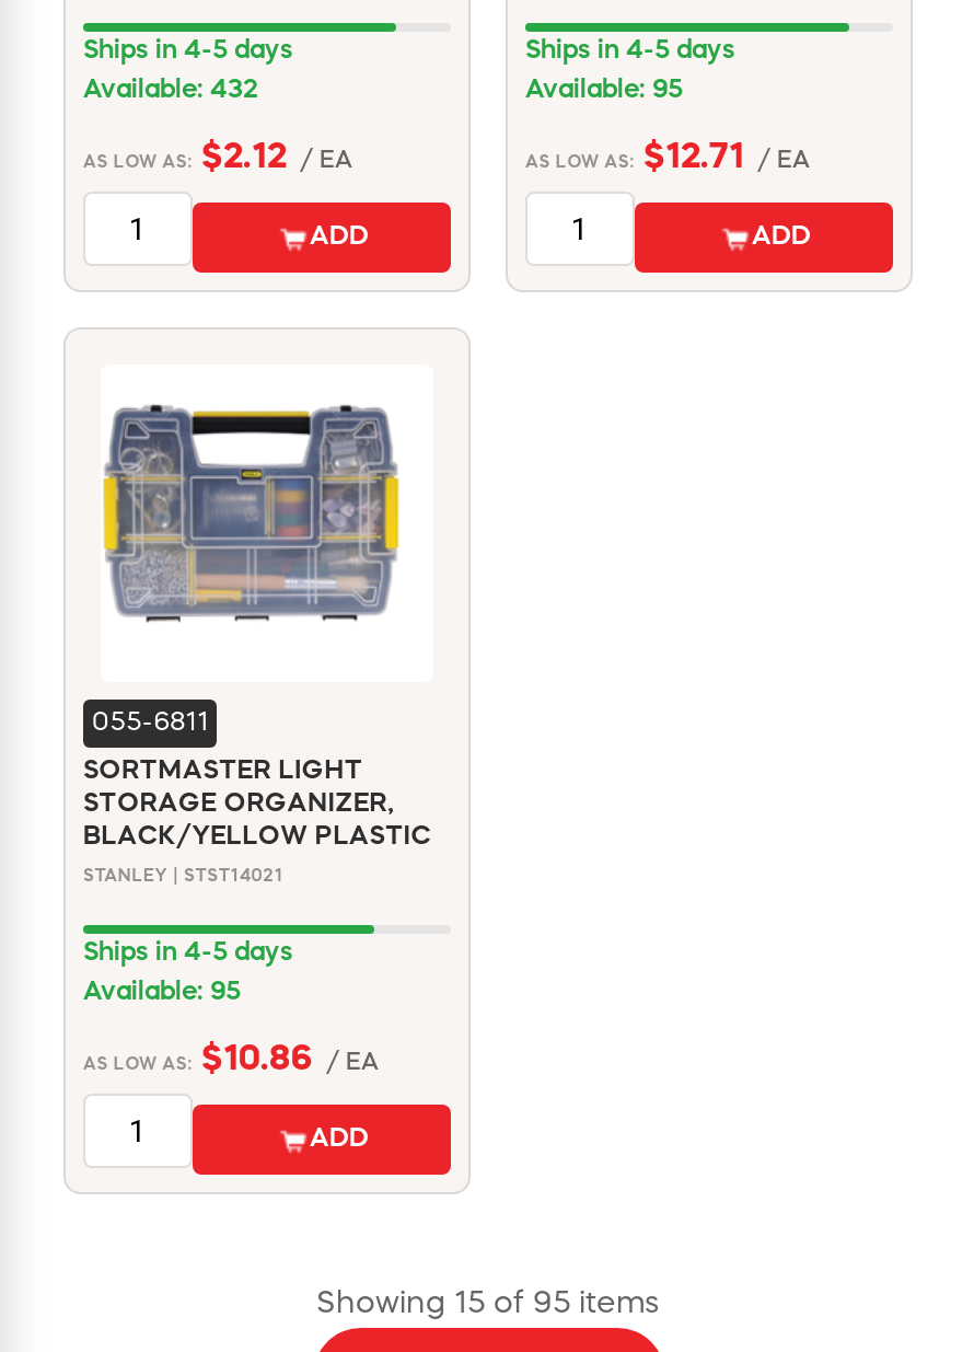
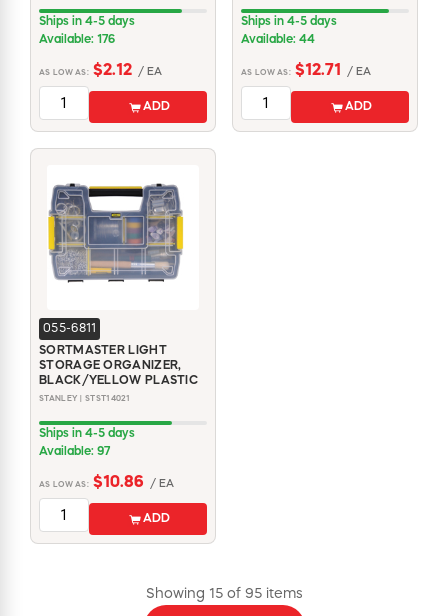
[83,78,258,104] Available: 432 -> [39,34,115,46] Available: 176
[525,78,683,104] Available: 95 -> [241,34,315,46] Available: 44
[83,980,241,1006] Available: 95 -> [39,446,110,458] Available: 97

